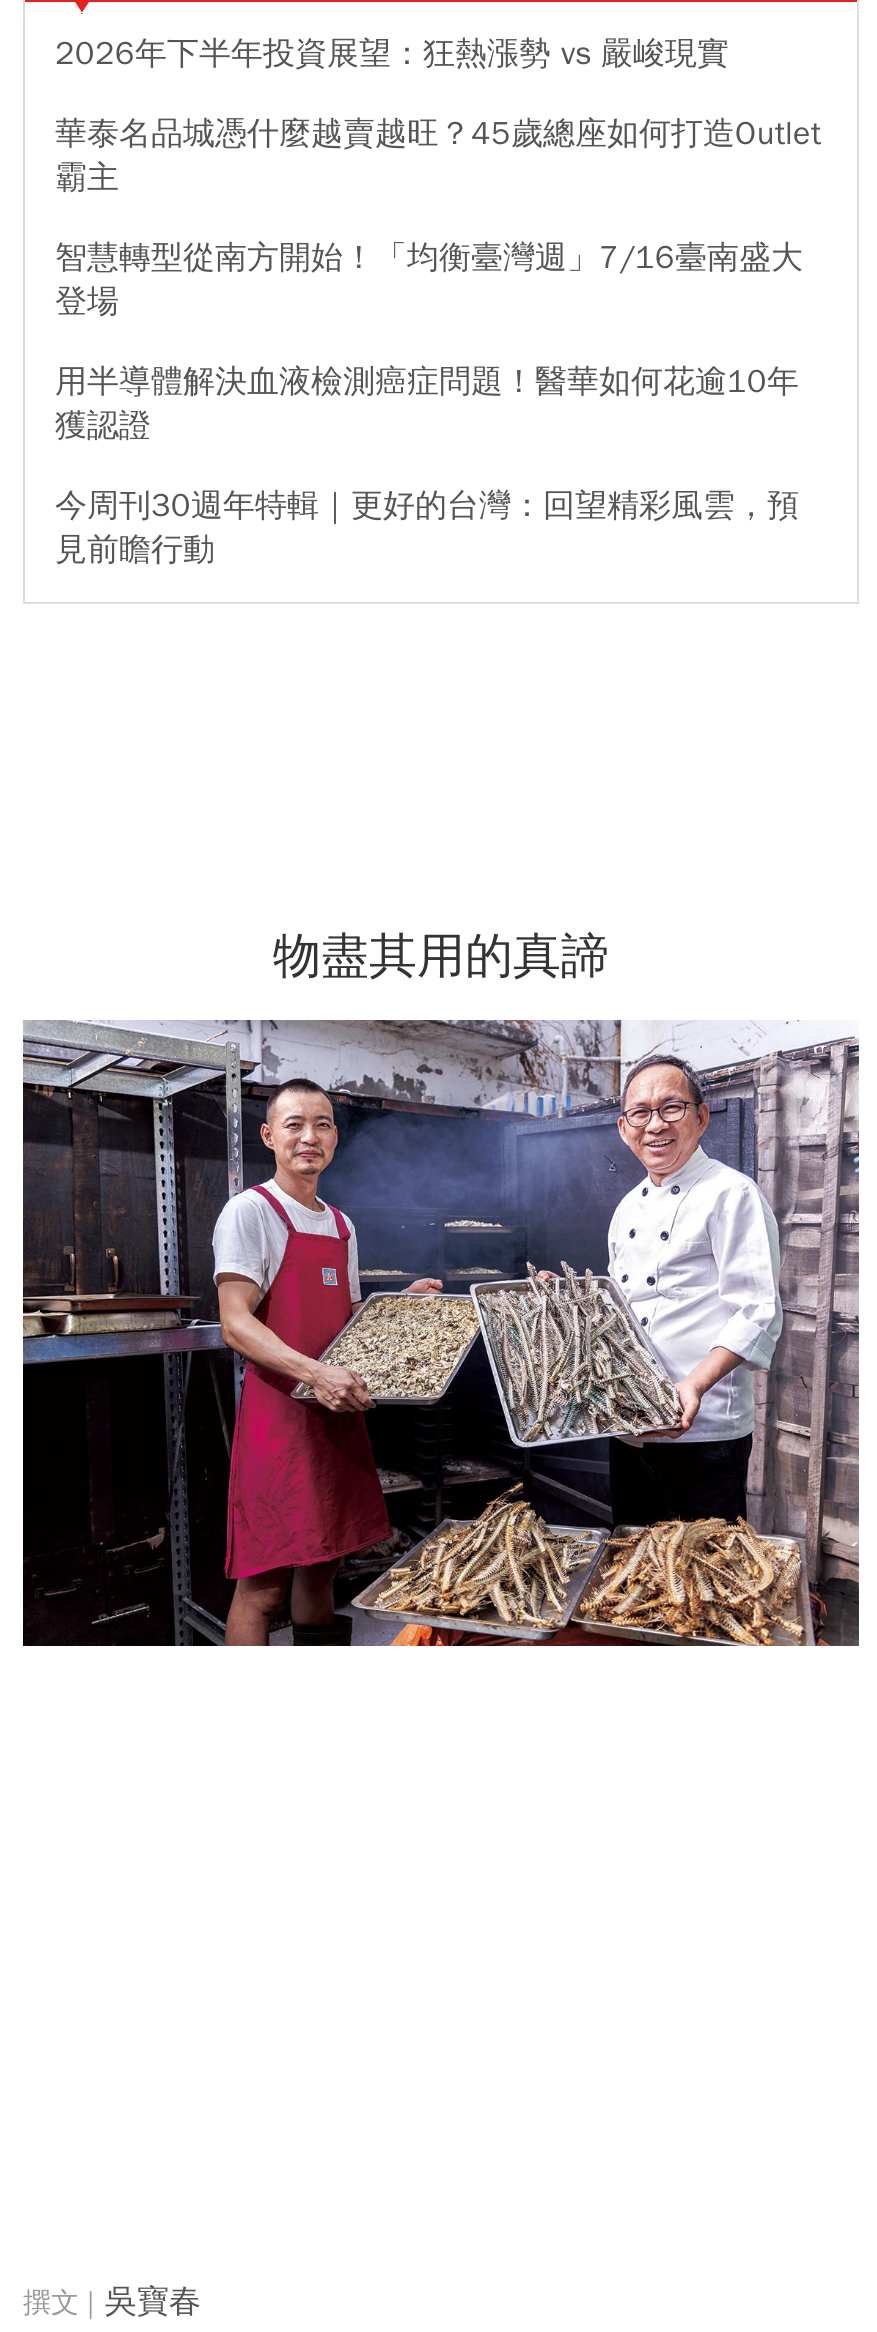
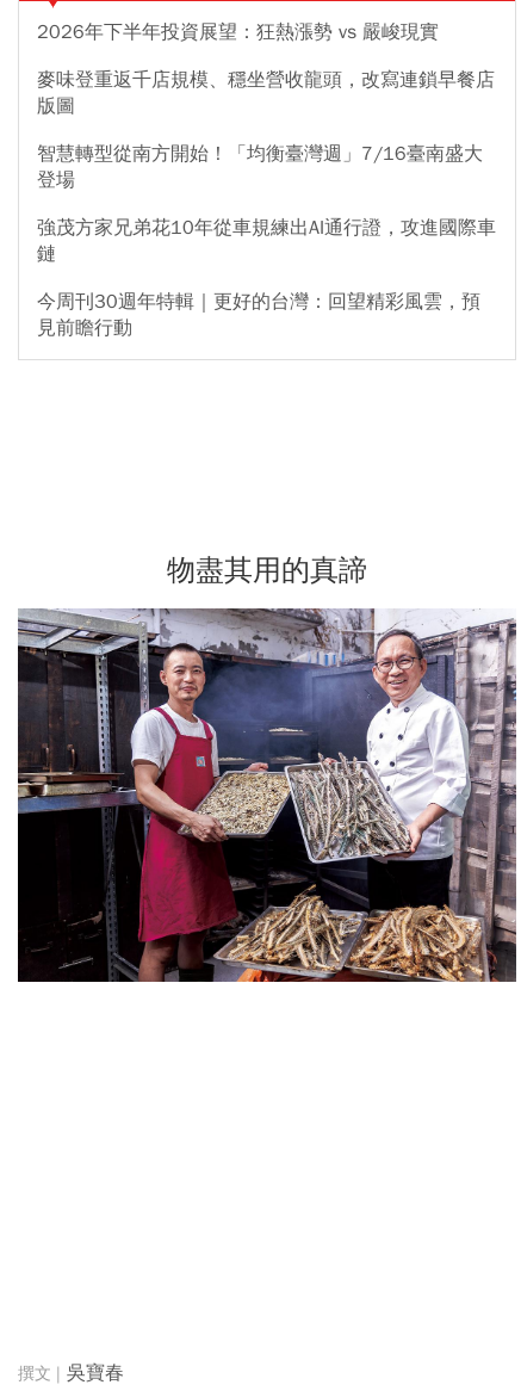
[55,114,821,198] 華泰名品城憑什麼越賣越旺？45歲總座如何打造Outlet | 霸主 -> [37,68,495,118] 麥味登重返千店規模、穩坐營收龍頭，改寫連鎖早餐店 | 版圖
[55,362,799,446] 用半導體解決血液檢測癌症問題！醫華如何花逾10年 | 獲認證 -> [37,216,496,266] 強茂方家兄弟花10年從車規練出AI通行證，攻進國際車 | 鏈

